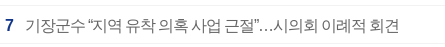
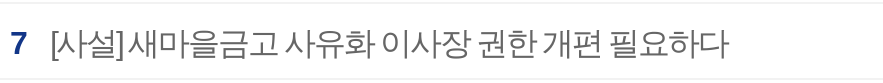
[25,17,399,34] 기장군수 “지역 유착 의혹 사업 근절”…시의회 이례적 회견 -> [50,26,728,60] [사설] 새마을금고 사유화 이사장 권한 개편 필요하다

